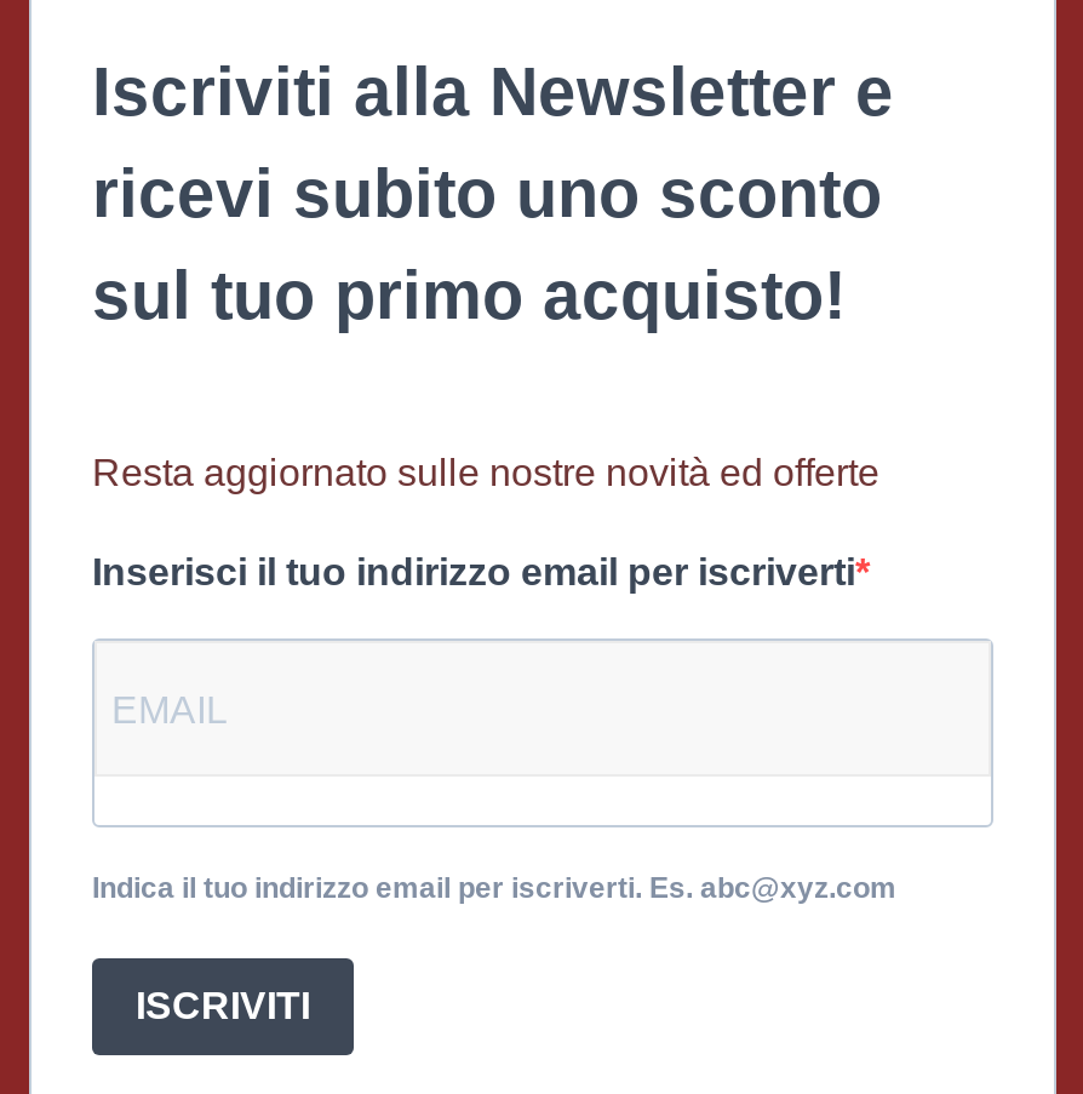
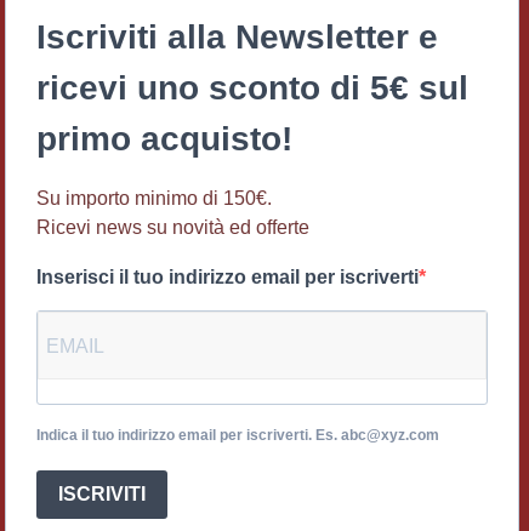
[92,155,882,332] ricevi subito uno sconto | sul tuo primo acquisto! -> [36,69,468,157] ricevi uno sconto di 5€ sul | primo acquisto!
[92,451,879,492] Resta aggiornato sulle nostre novità ed offerte -> [36,187,309,237] Su importo minimo di 150€. | Ricevi news su novità ed offerte

